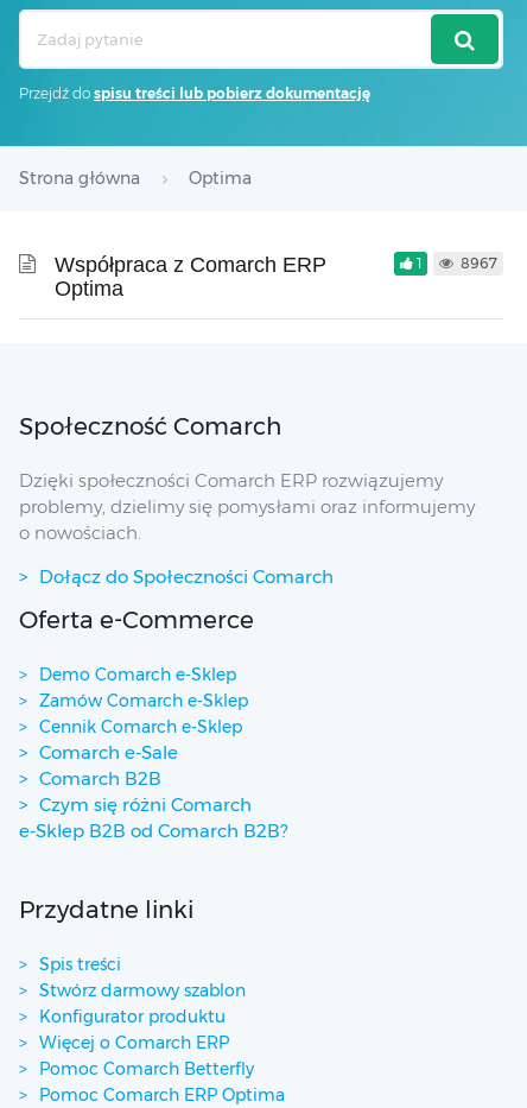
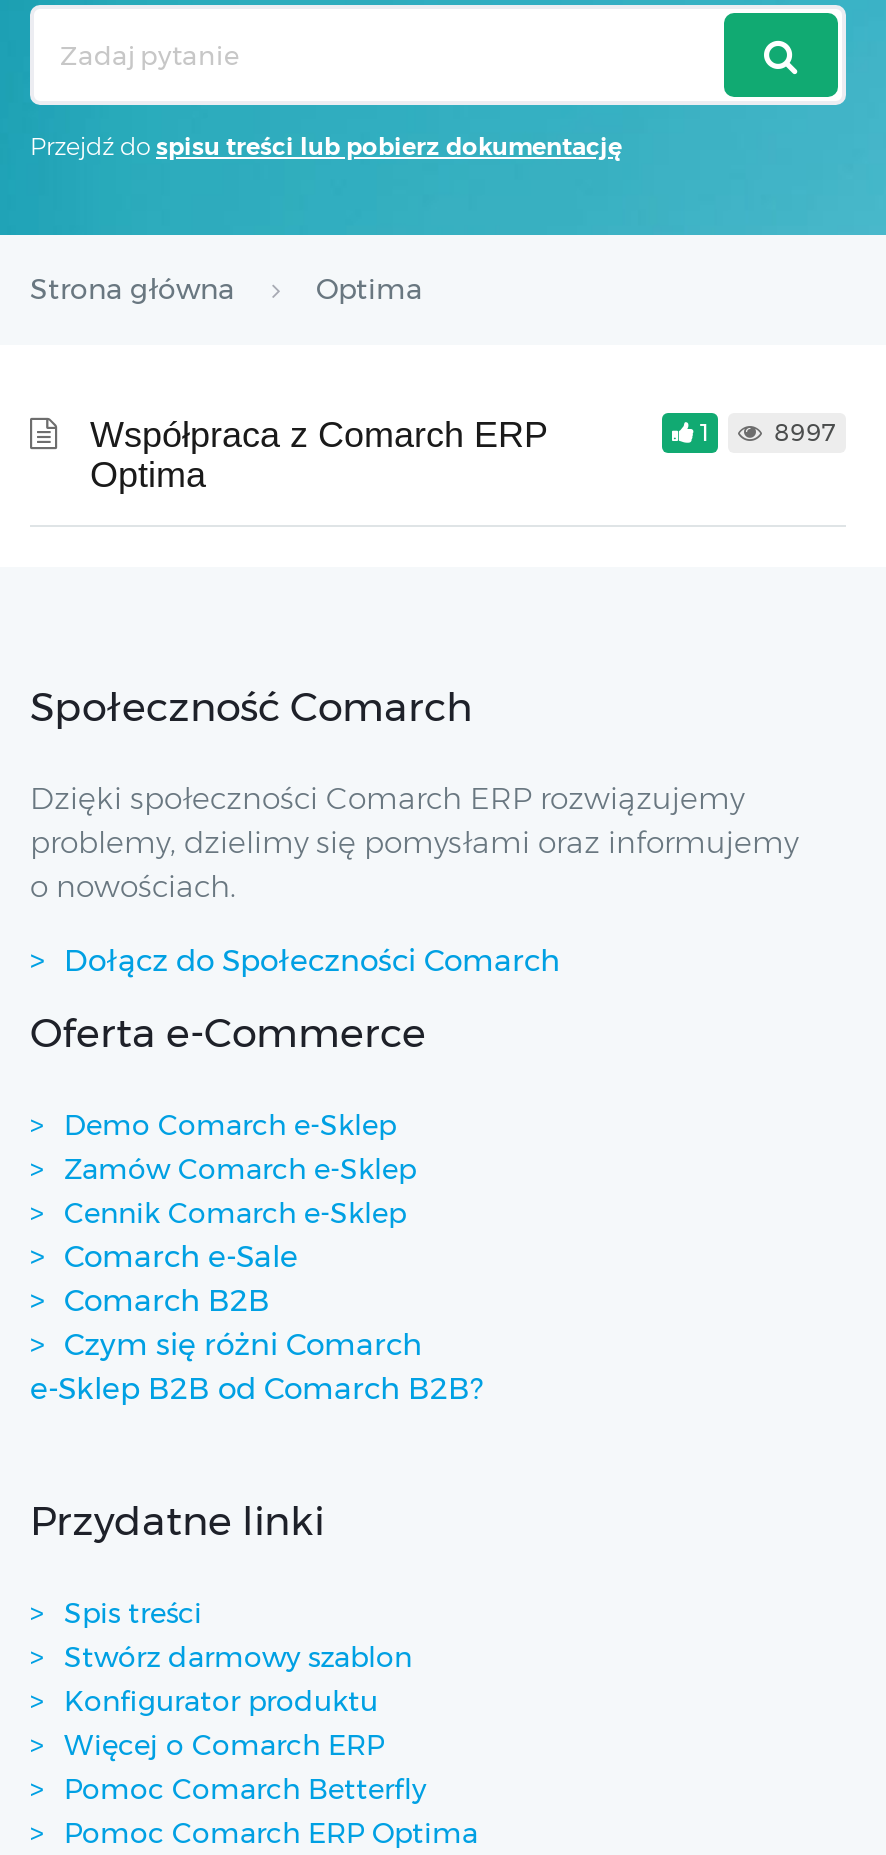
[417,254,497,272] 1 8967 -> [700,417,836,447] 1 8997

